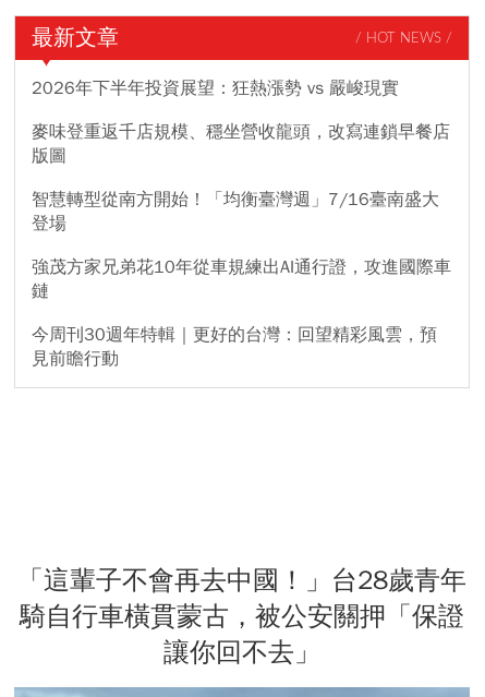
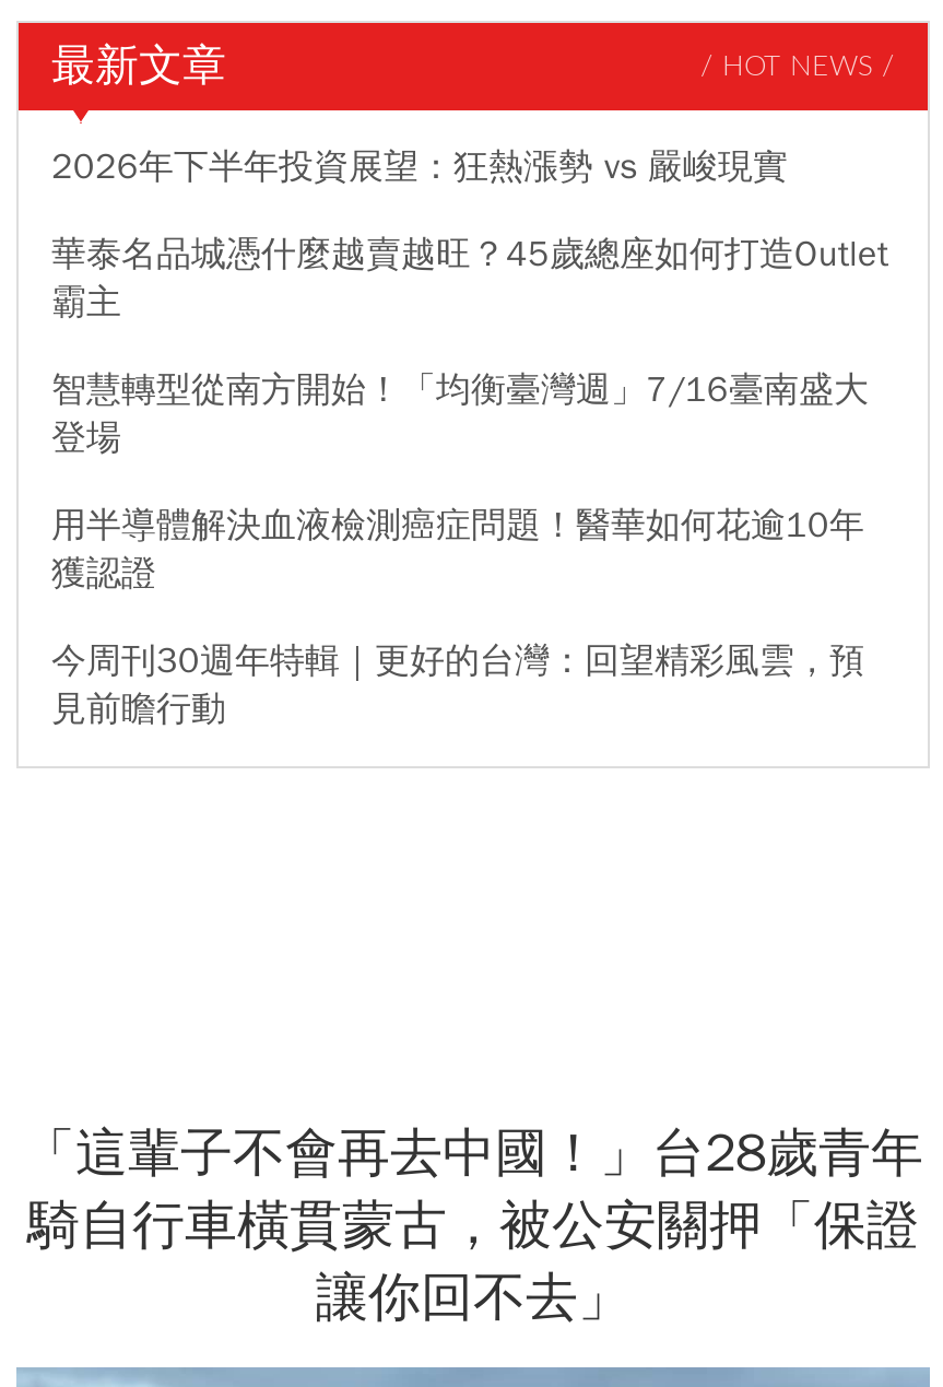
[32,121,450,167] 麥味登重返千店規模、穩坐營收龍頭，改寫連鎖早餐店 | 版圖 -> [51,233,888,325] 華泰名品城憑什麼越賣越旺？45歲總座如何打造Outlet | 霸主
[32,257,451,302] 強茂方家兄弟花10年從車規練出AI通行證，攻進國際車 | 鏈 -> [51,504,864,596] 用半導體解決血液檢測癌症問題！醫華如何花逾10年 | 獲認證

